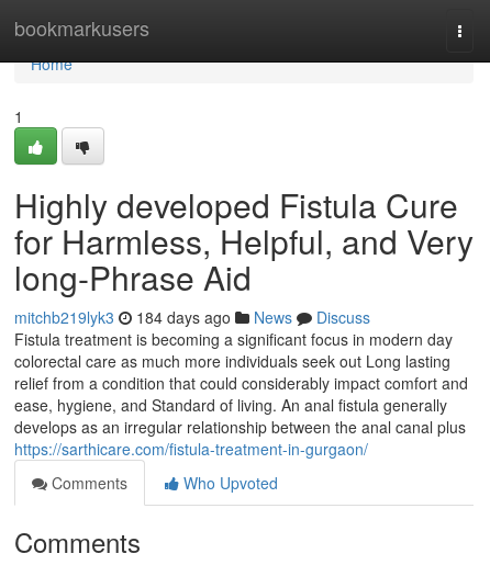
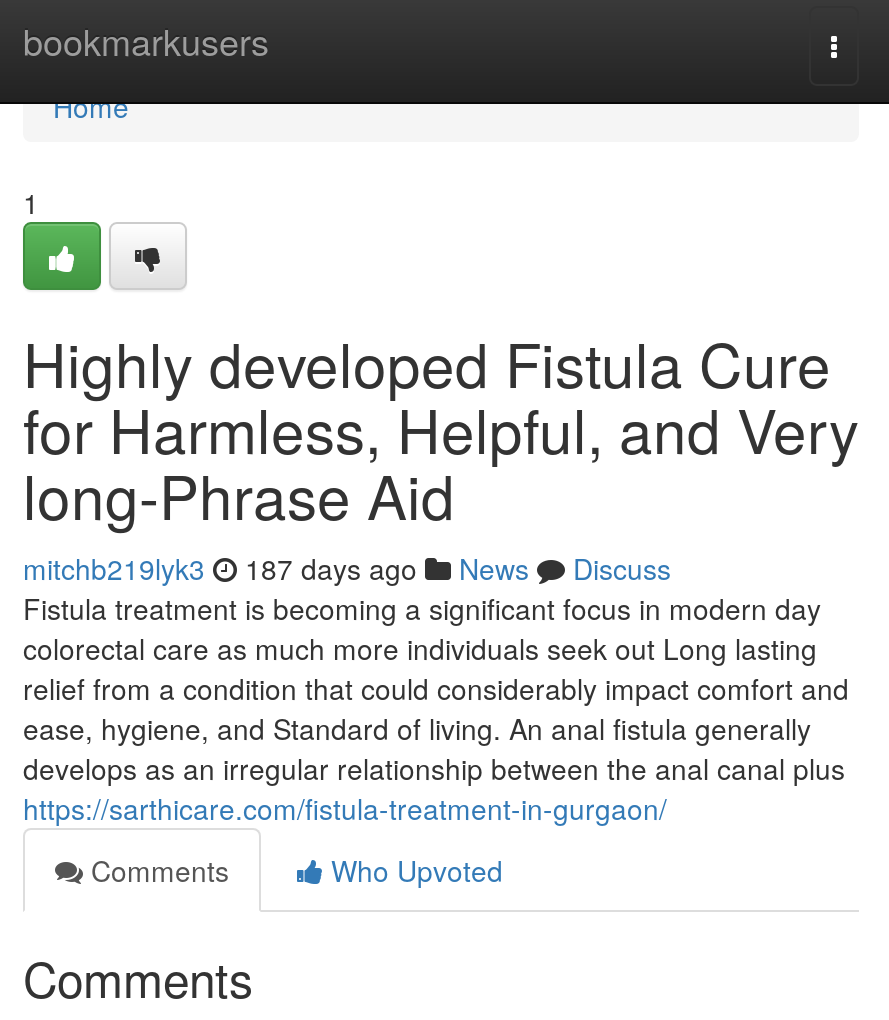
[14,306,370,328] mitchb219lyk3 184 days ago News Discuss -> [23,548,671,588] mitchb219lyk3 187 days ago News Discuss

